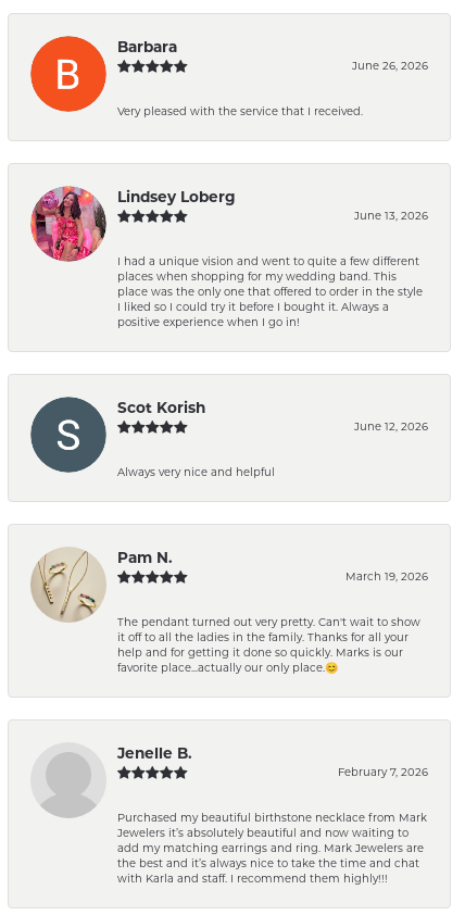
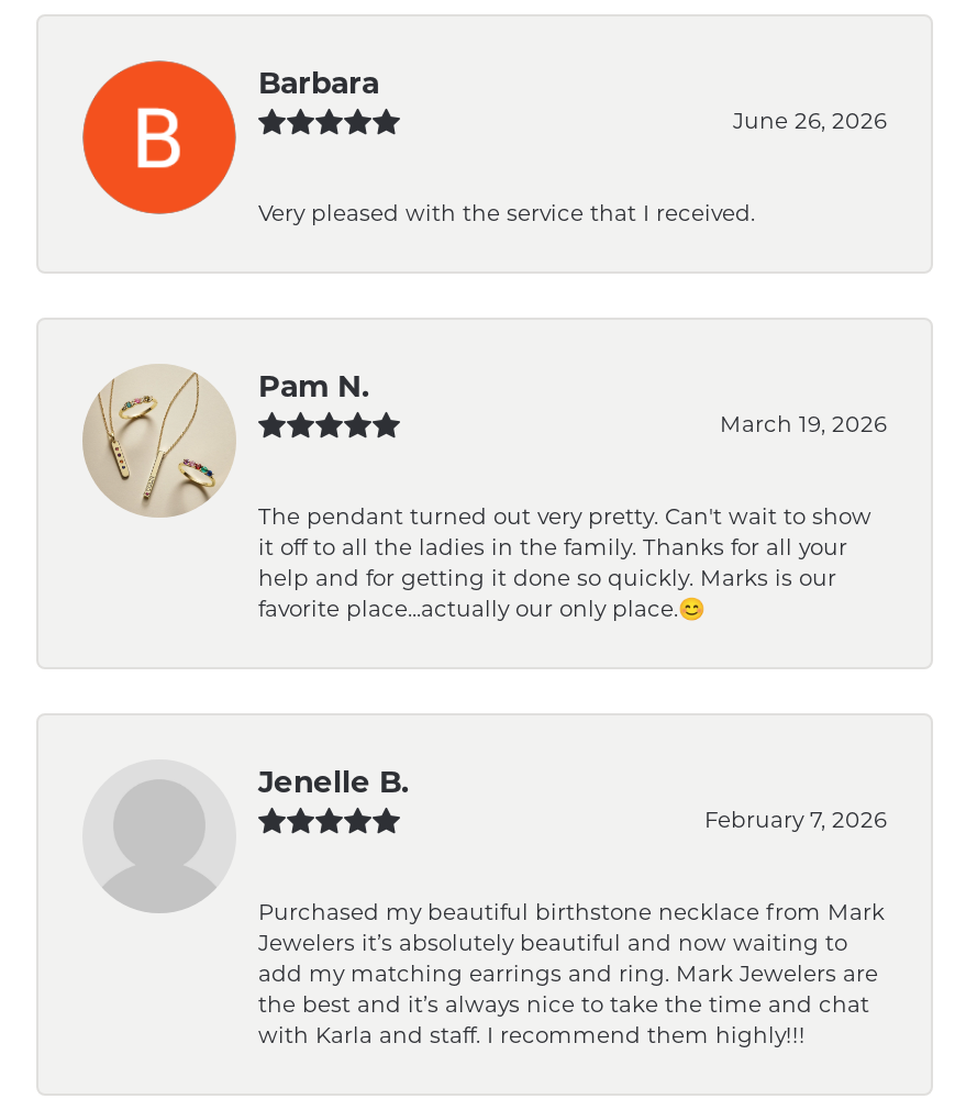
[30,186,428,328] [image] | Lindsey Loberg | June 13, 2026 | I had a unique vision and went to quite a few different | places when shopping for my wedding band. This | place was the only one that offered to order in the style | I liked so I could try it before I bought it. Always a | positive experience when I go in! -> none
[29,397,428,478] [image] | Scot Korish | June 12, 2026 | Always very nice and helpful -> none

